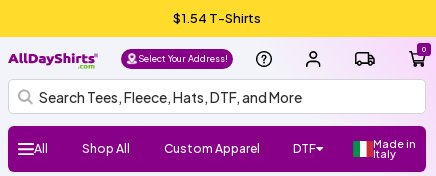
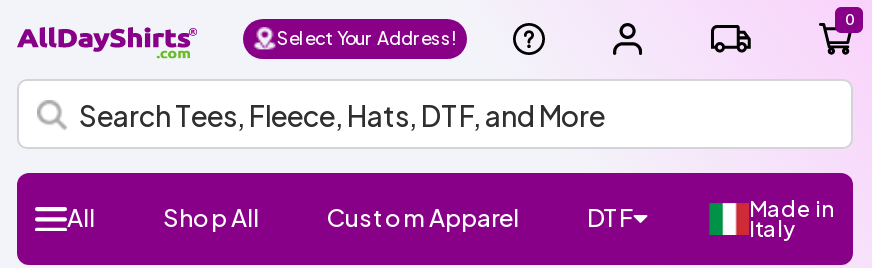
[173,10,261,26] $1.54 T-Shirts -> none

